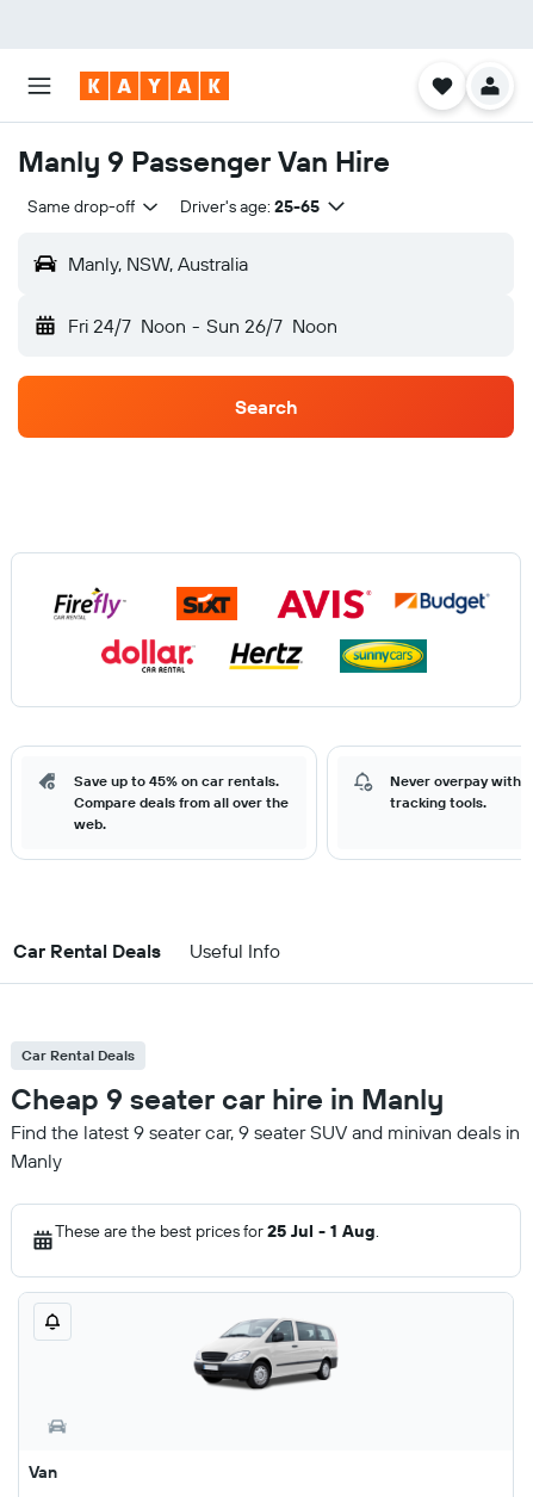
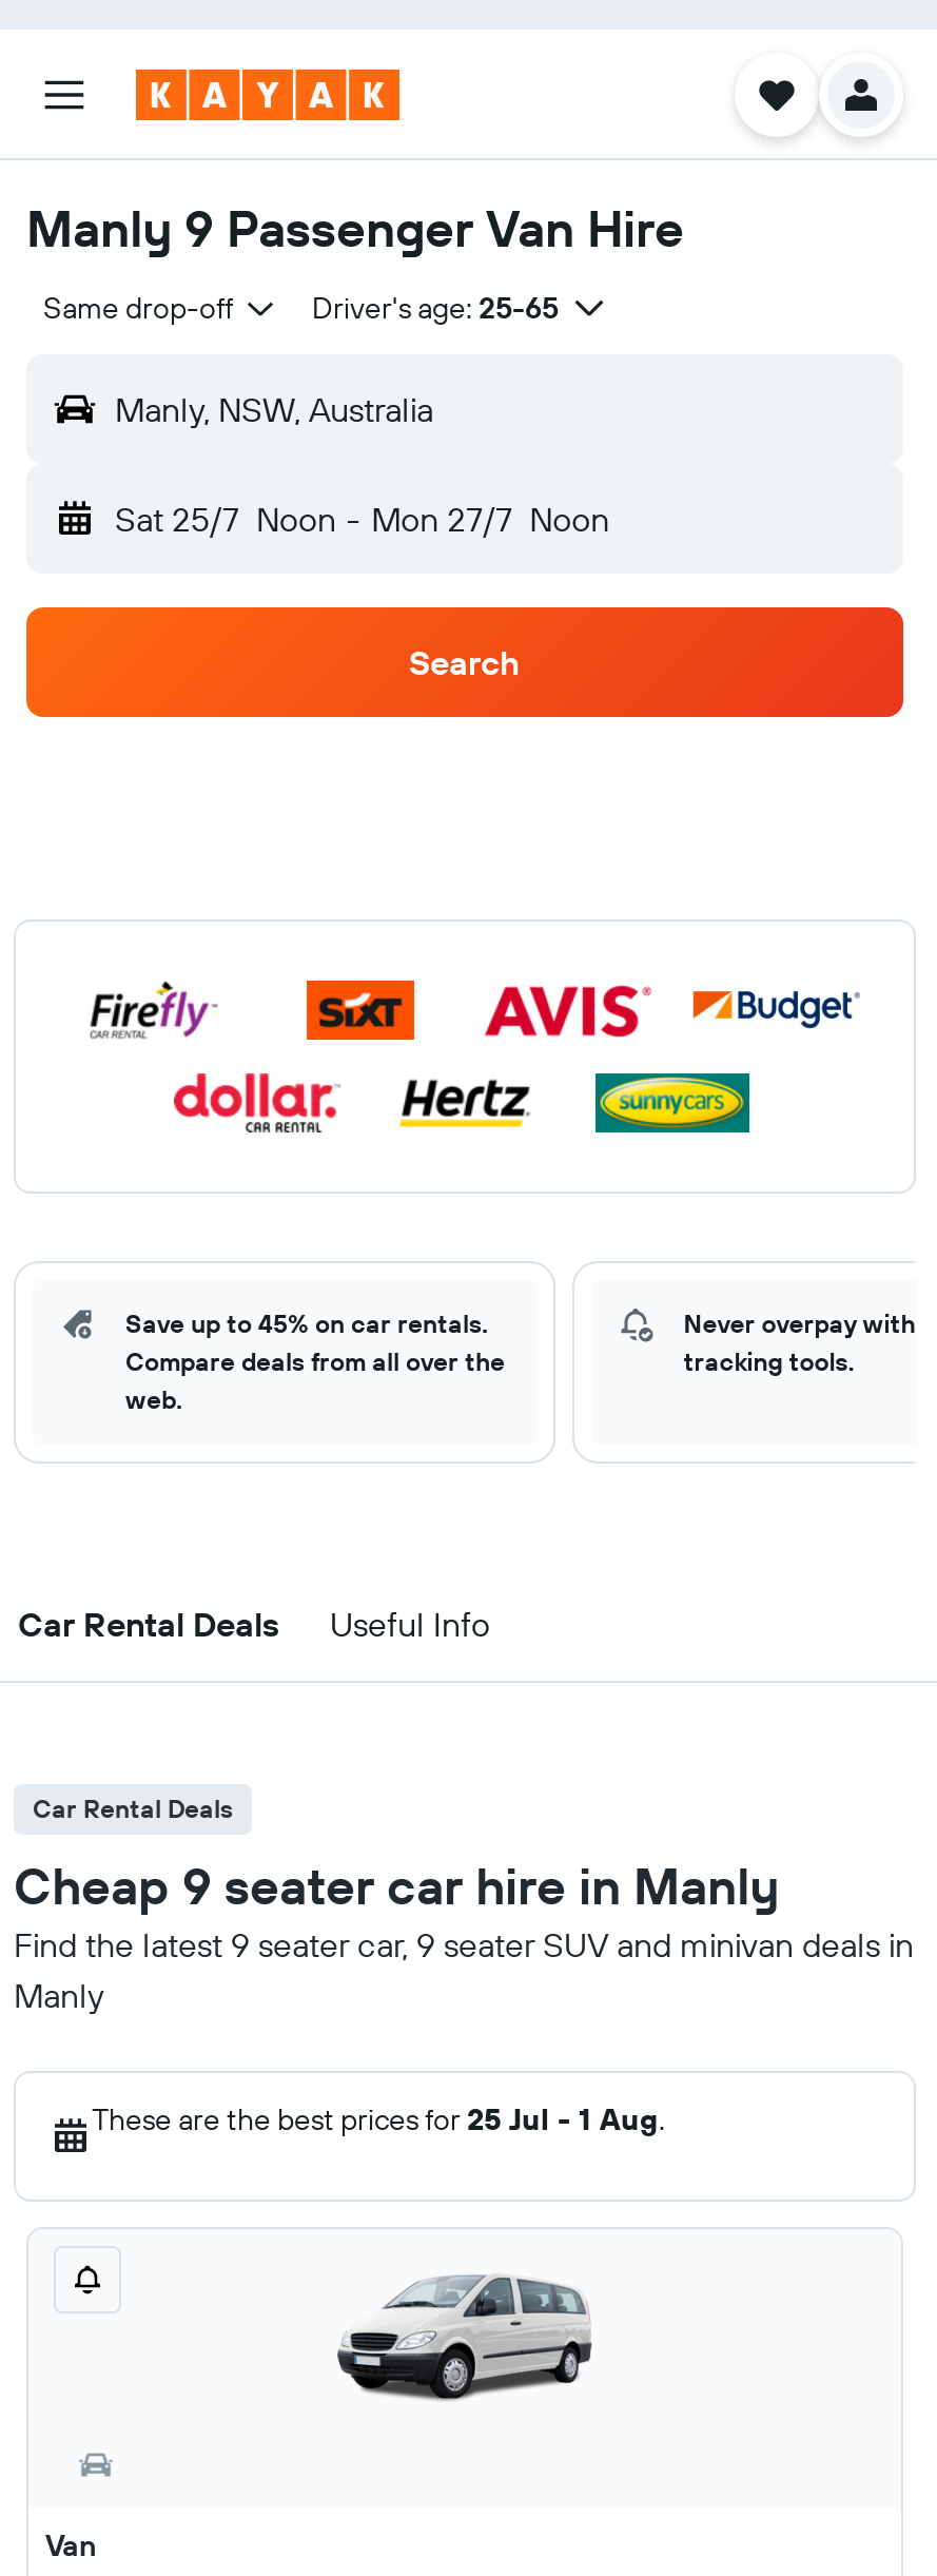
[68,314,337,338] Fri 24/7 Noon - Sun 26/7 Noon -> [115,498,609,540] Sat 25/7 Noon - Mon 27/7 Noon

